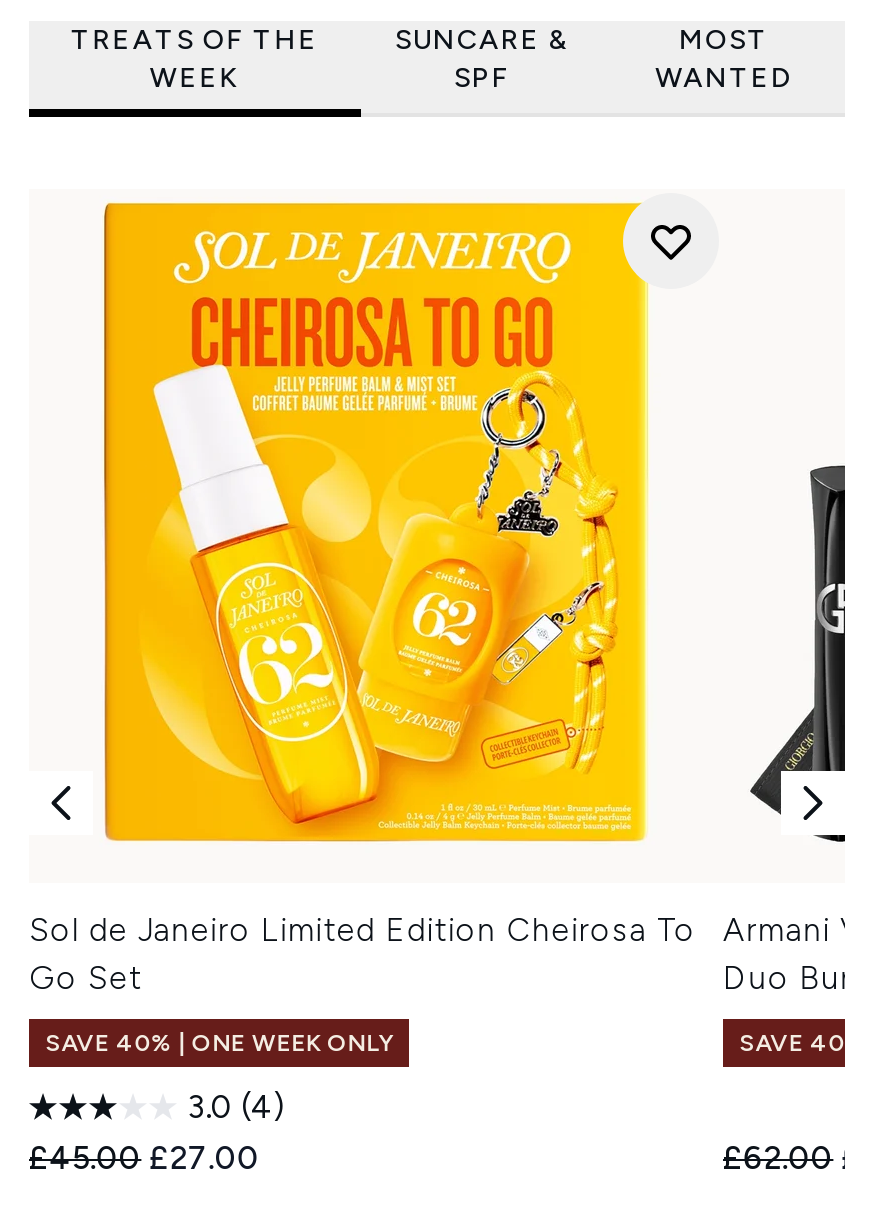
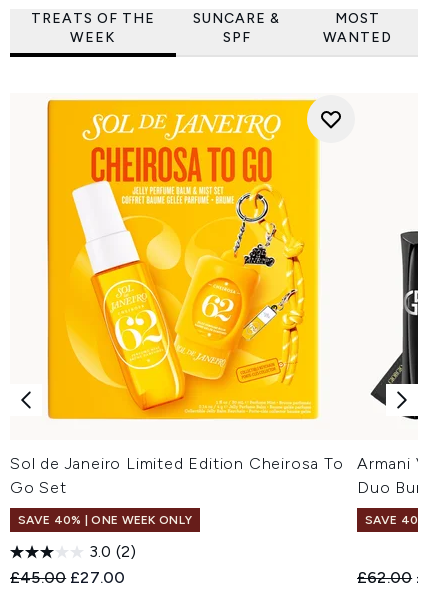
[187,1087,285,1125] 3.0 (4) -> [89,542,136,561] 3.0 (2)

